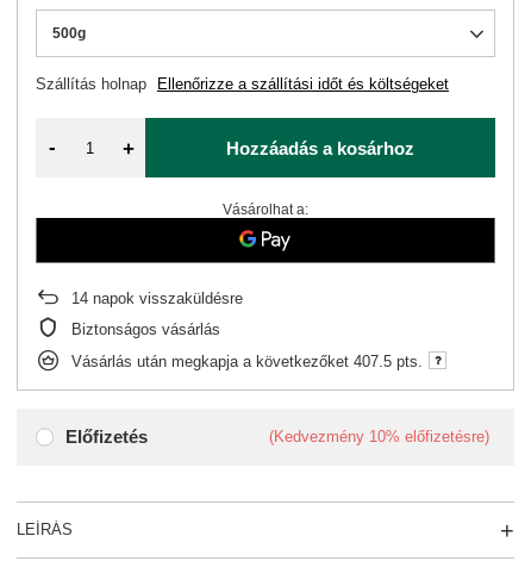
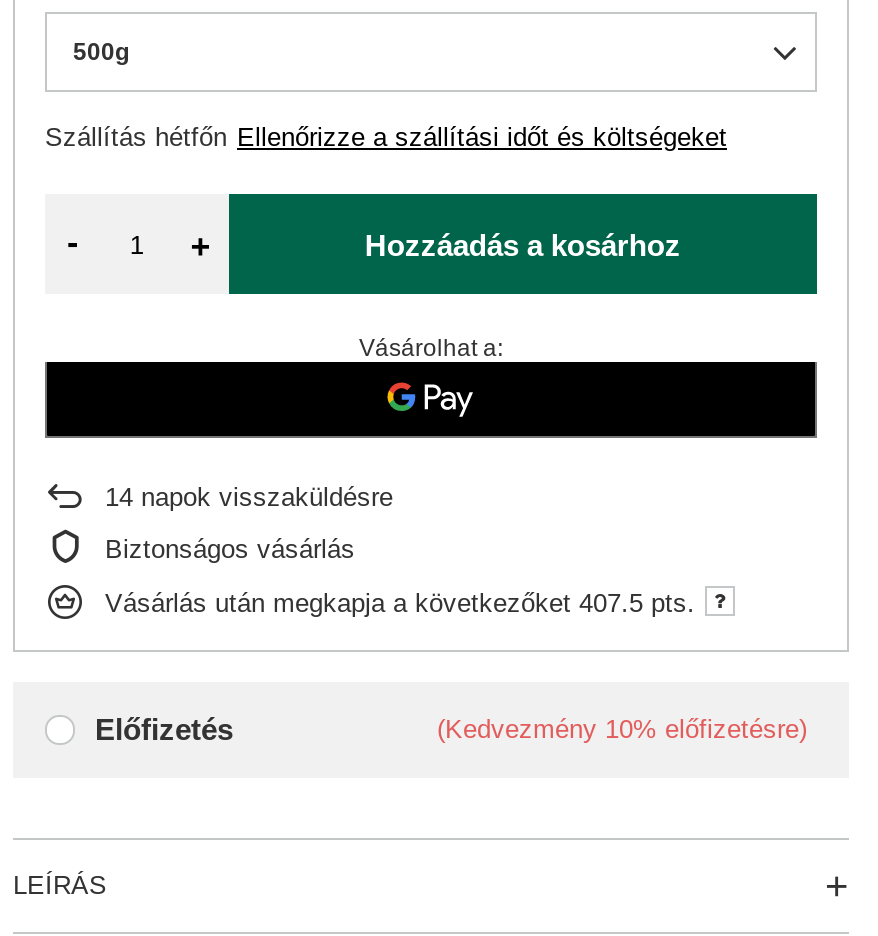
[36,75,449,93] Szállítás holnap Ellenőrizze a szállítási időt és költségeket -> [45,122,727,152] Szállítás hétfőn Ellenőrizze a szállítási időt és költségeket

